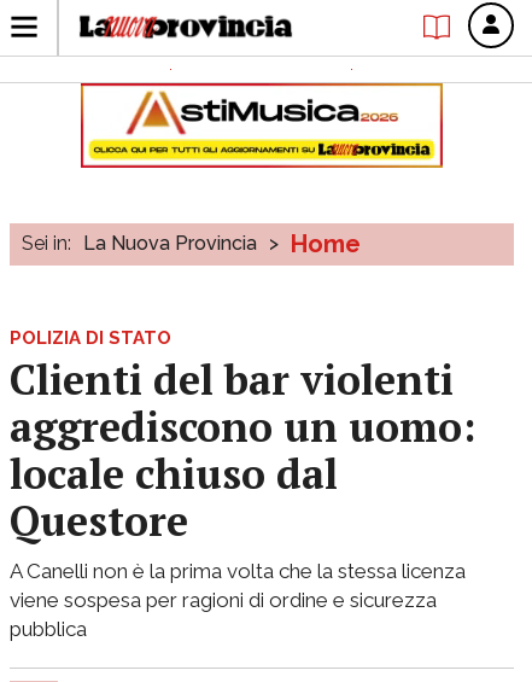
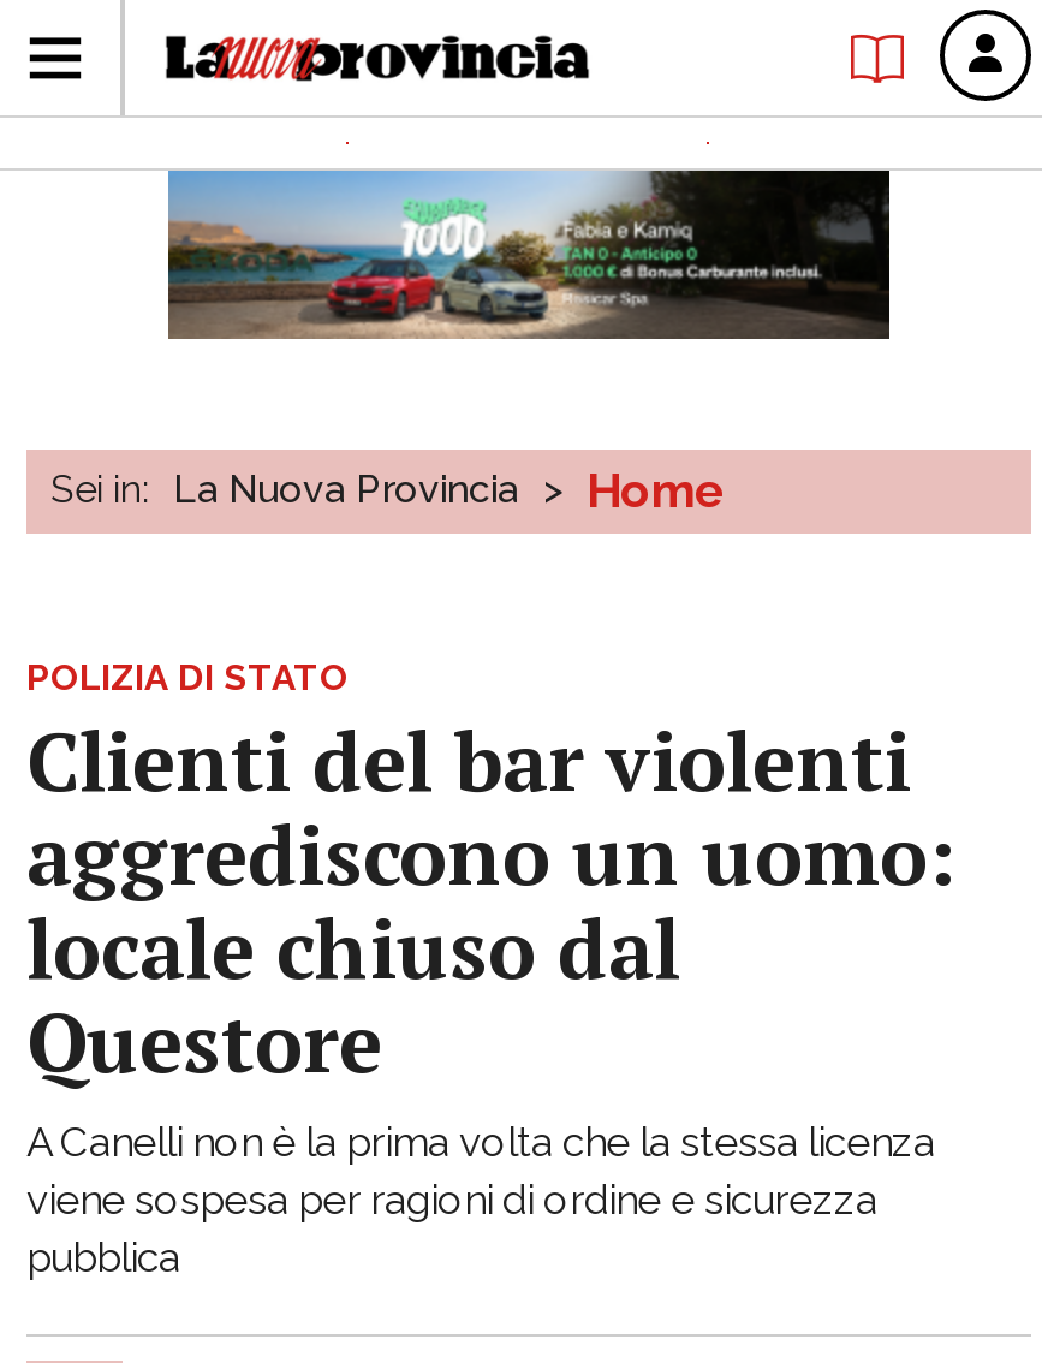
[80,82,444,169] [image] -> [166,168,892,341] [image]

